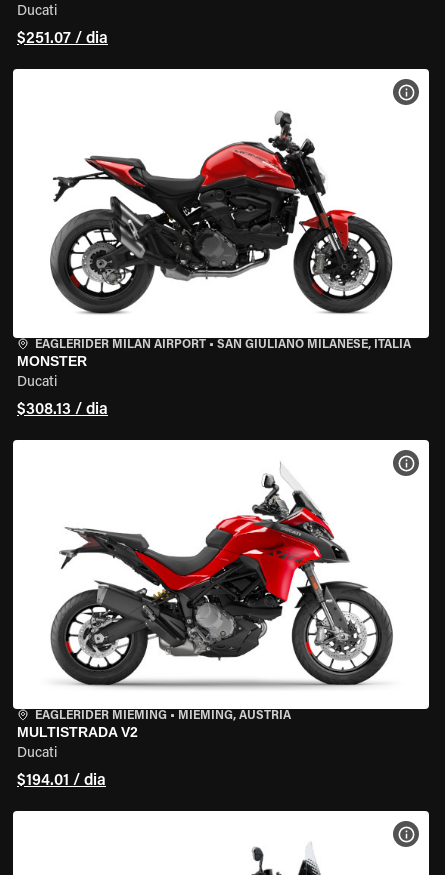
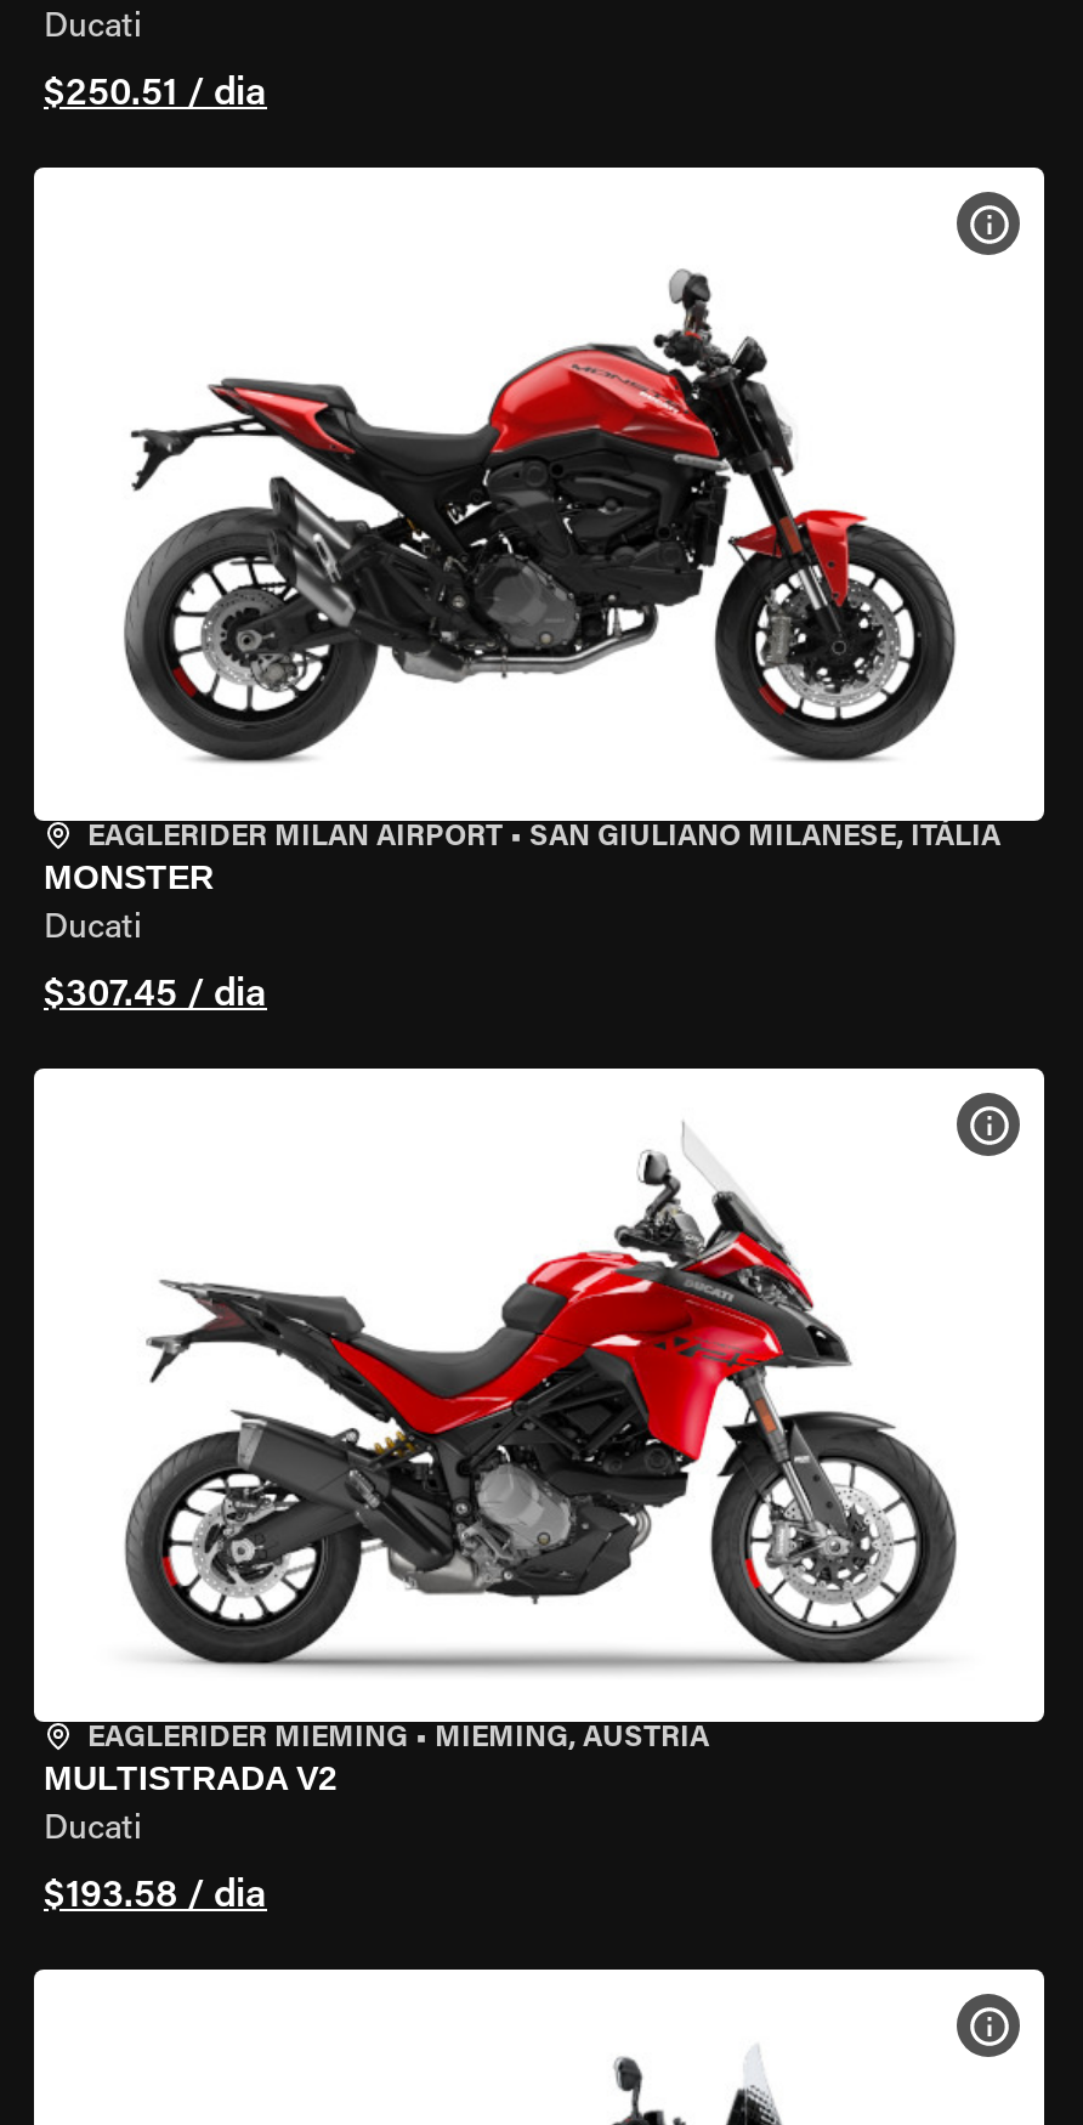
[17,31,108,47] $251.07 / dia -> [44,75,267,114] $250.51 / dia
[17,402,108,418] $308.13 / dia -> [44,976,267,1015] $307.45 / dia
[17,773,106,789] $194.01 / dia -> [44,1877,267,1916] $193.58 / dia

